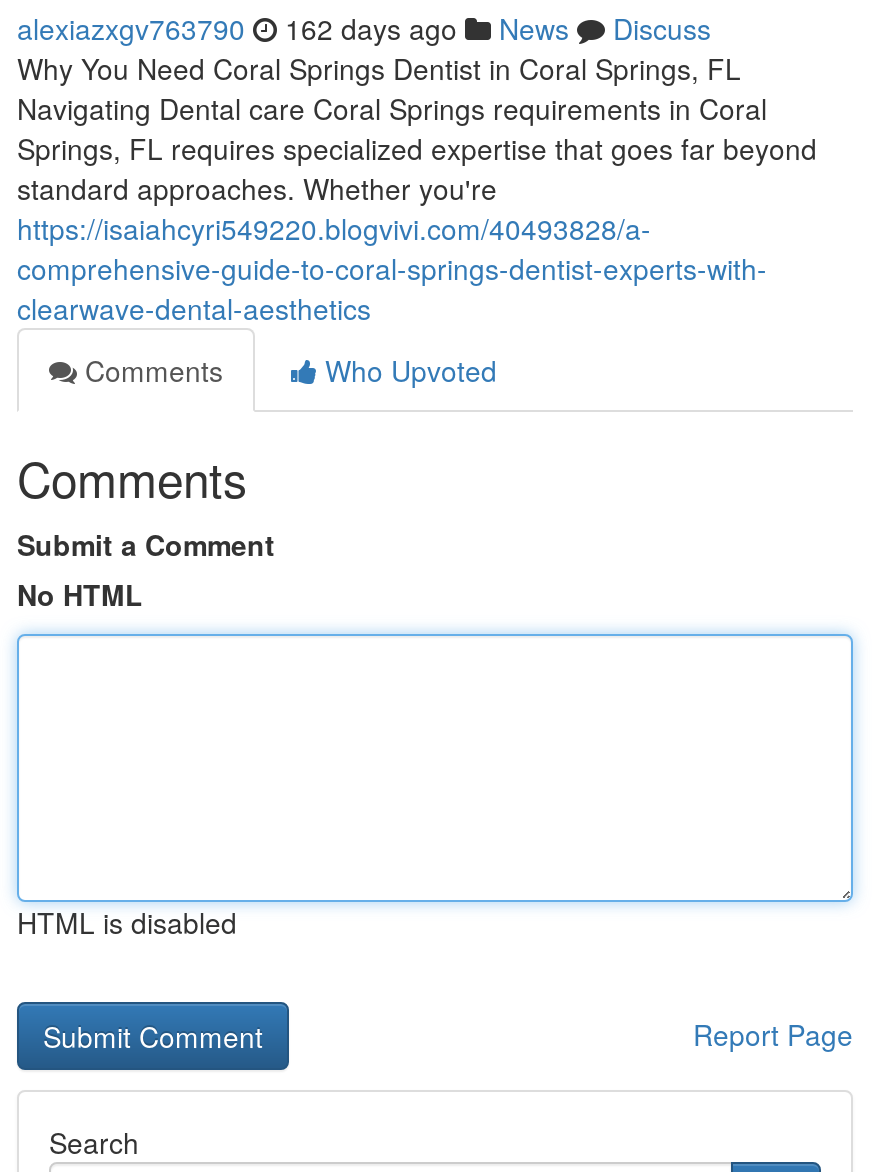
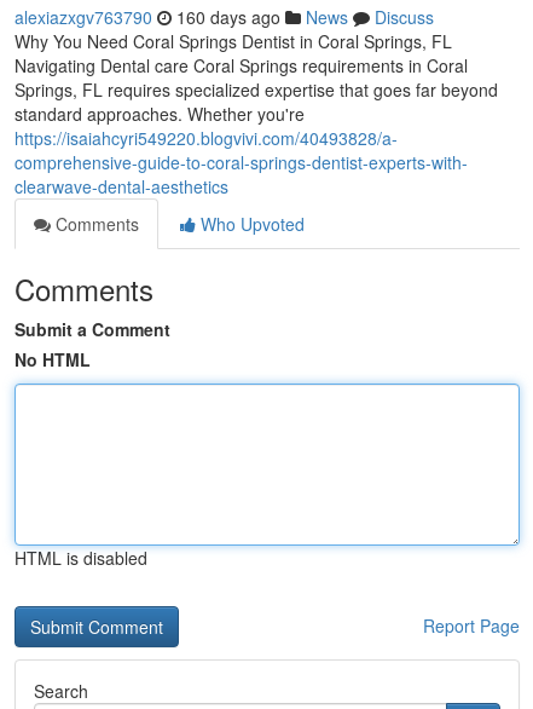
[17,8,711,48] alexiazxgv763790 162 days ago News Discuss -> [15,5,434,29] alexiazxgv763790 160 days ago News Discuss

